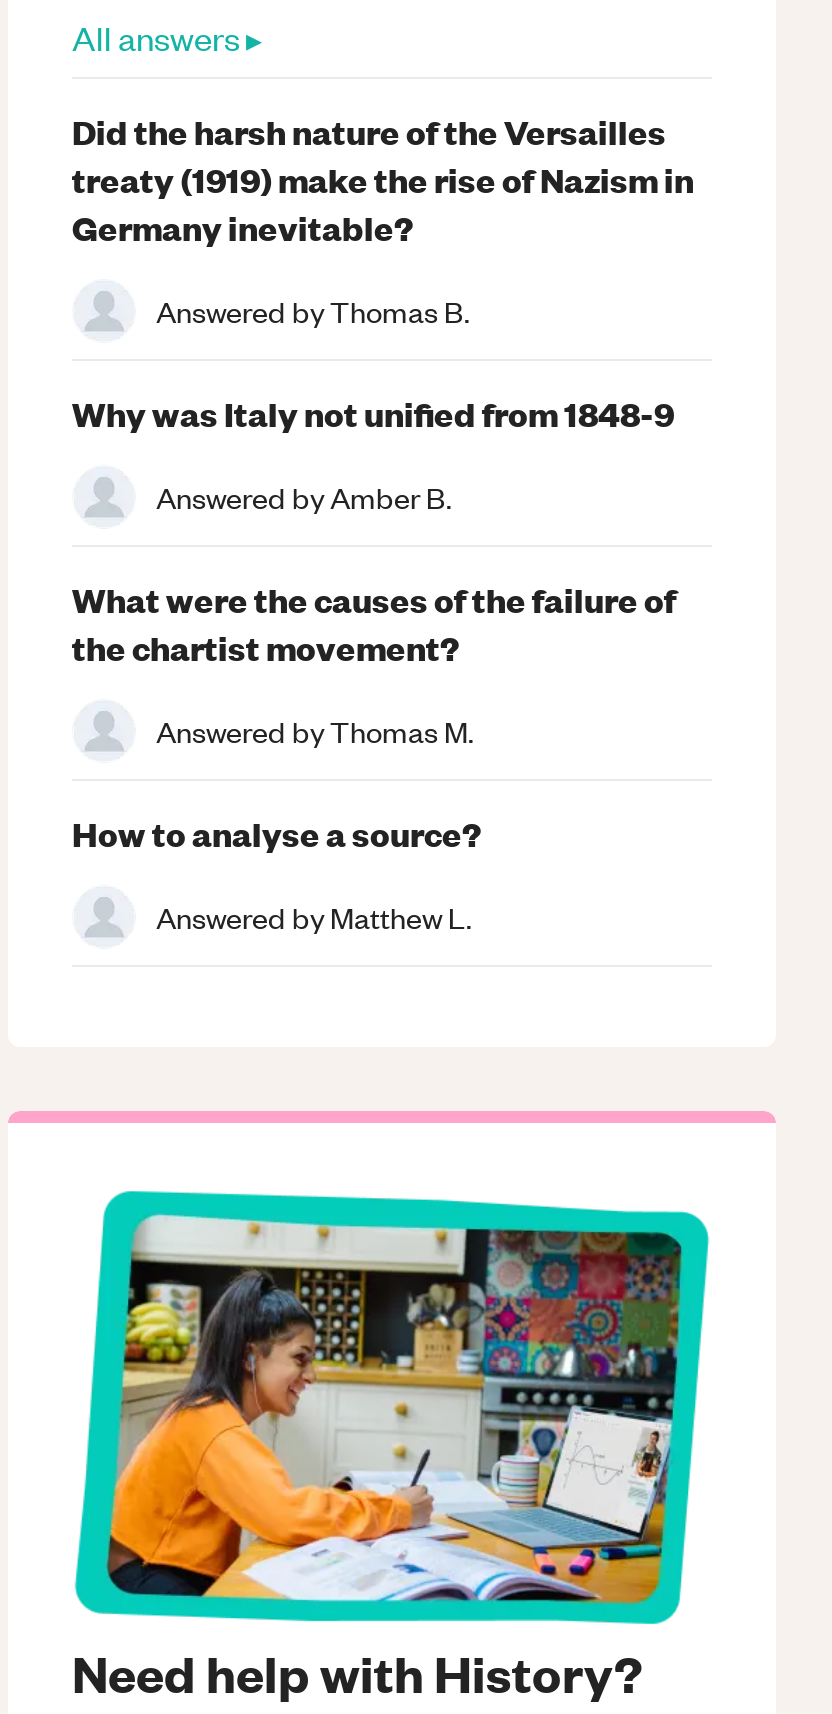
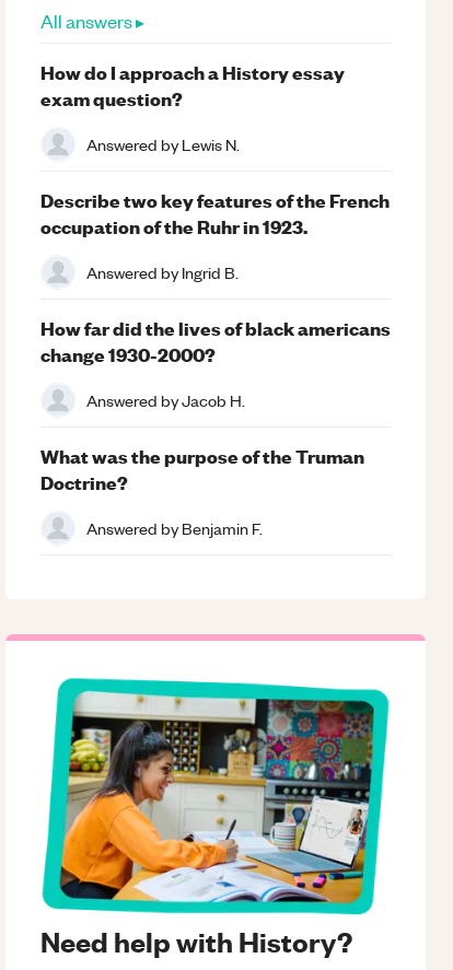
[72,107,694,249] Did the harsh nature of the Versailles | treaty (1919) make the rise of Nazism in | Germany inevitable? -> [40,59,345,110] How do I approach a History essay | exam question?
[156,290,470,330] Answered byThomas B. -> [86,133,240,155] Answered byLewis N.
[72,389,674,435] Why was Italy not unified from 1848-9 -> [40,187,390,238] Describe two key features of the French | occupation of the Ruhr in 1923.
[156,476,452,516] Answered byAmber B. -> [86,261,239,283] Answered byIngrid B.
[72,575,676,669] What were the causes of the failure of | the chartist movement? -> [40,315,391,366] How far did the lives of black americans | change 1930-2000?
[156,710,474,750] Answered byThomas M. -> [86,389,245,411] Answered byJacob H.
[72,809,482,855] How to analyse a source? -> [40,443,364,494] What was the purpose of the Truman | Doctrine?
[156,896,472,936] Answered by Matthew L. -> [86,517,263,539] Answered by Benjamin F.

